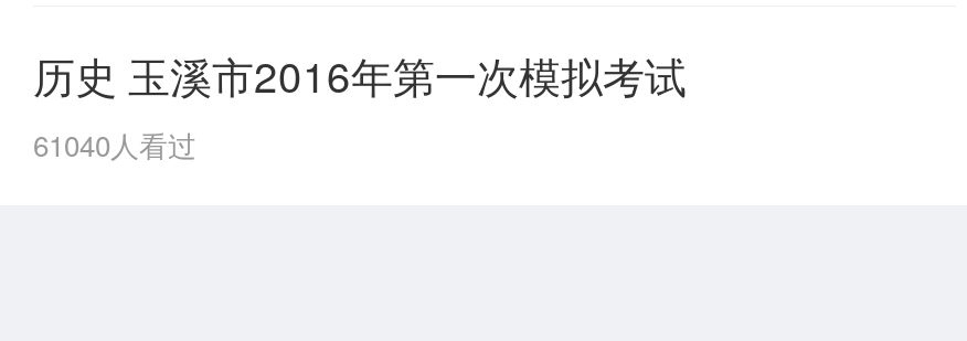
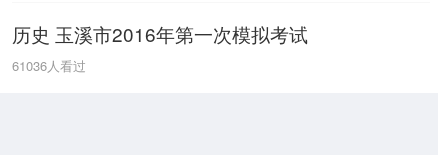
[33,124,196,166] 61040人看过 -> [12,56,86,75] 61036人看过

